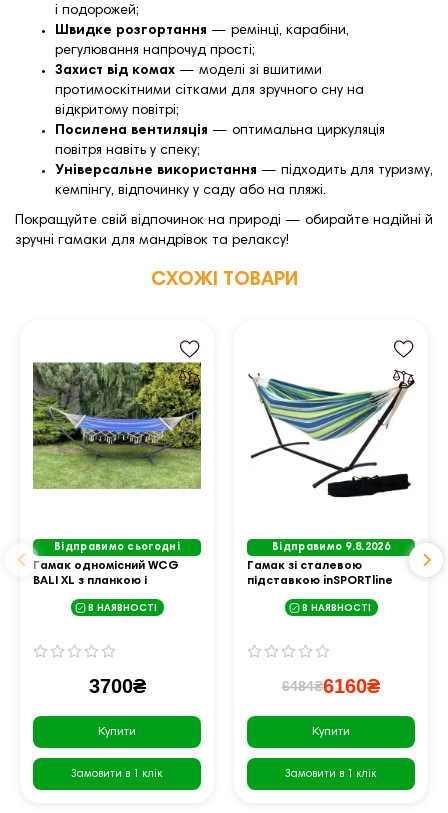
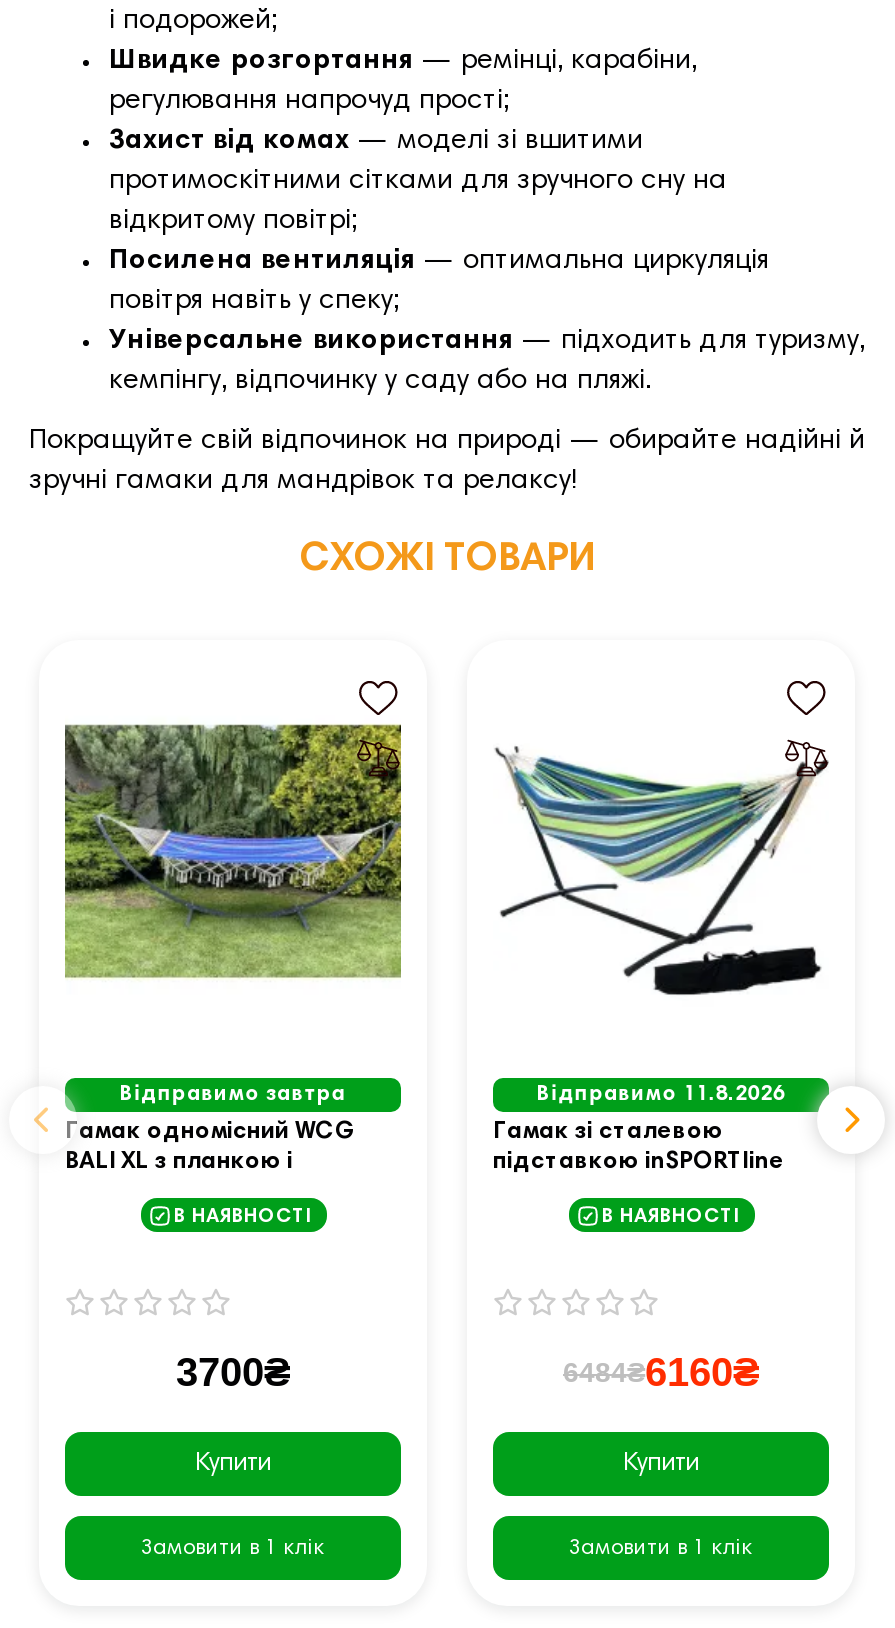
[54,542,180,553] Відправимо сьогодні -> [120,1084,346,1106] Відправимо завтра
[272,542,390,553] Відправимо 9.8.2026 -> [537,1084,785,1106] Відправимо 11.8.2026

